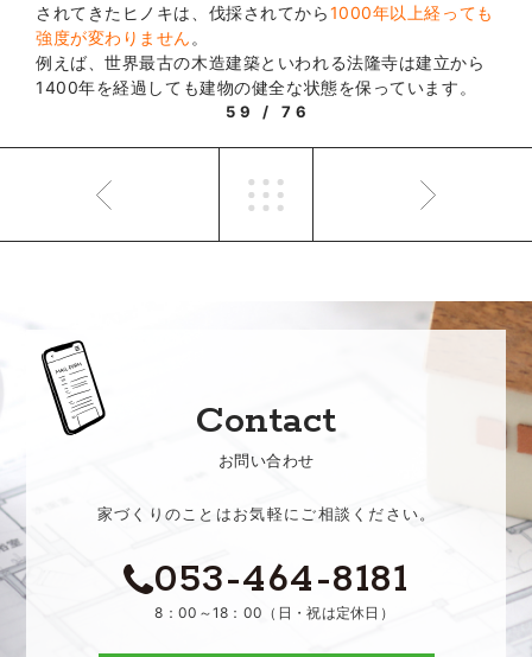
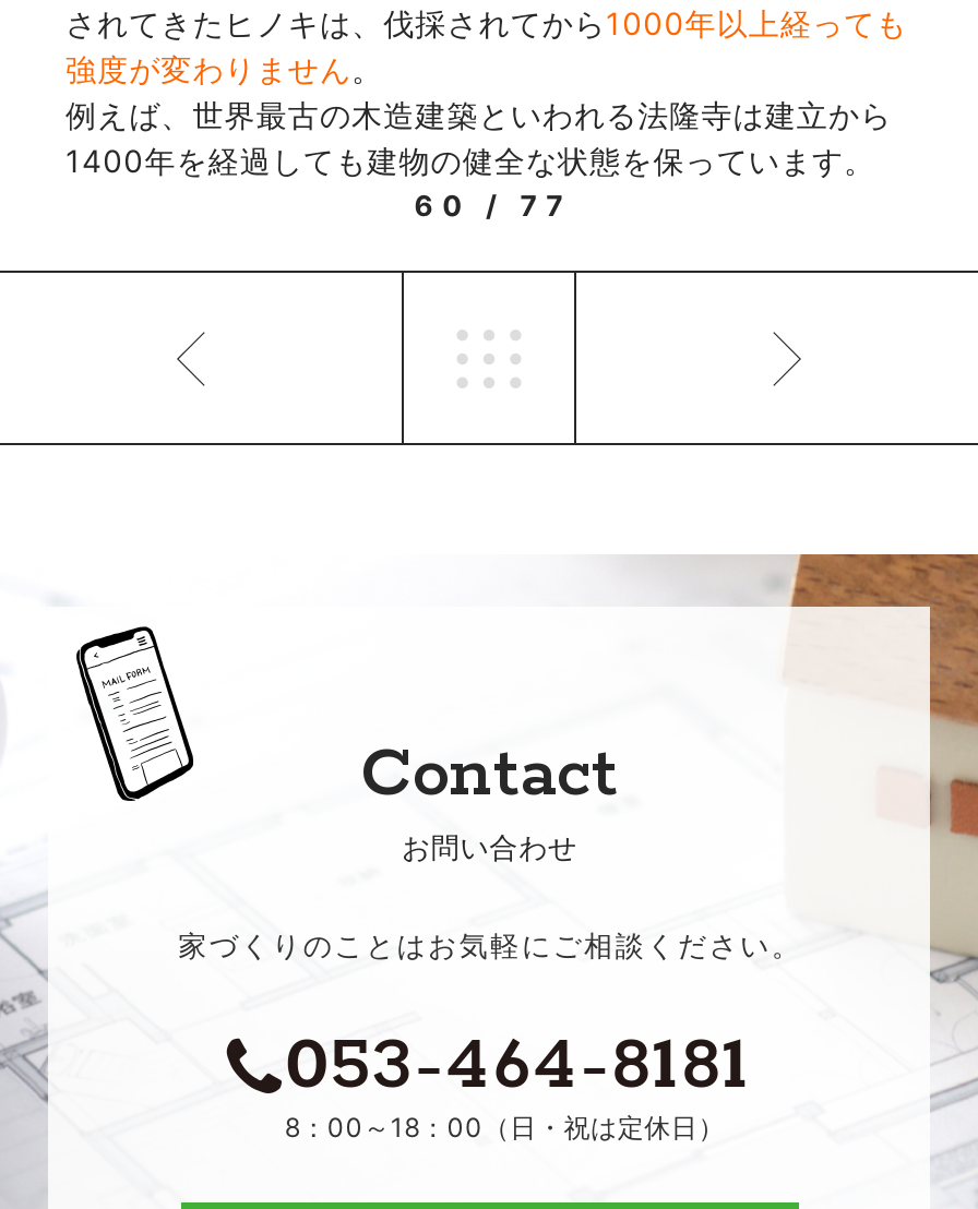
[225,102,311,121] 59 / 76 -> [414,188,572,223] 60 / 77

